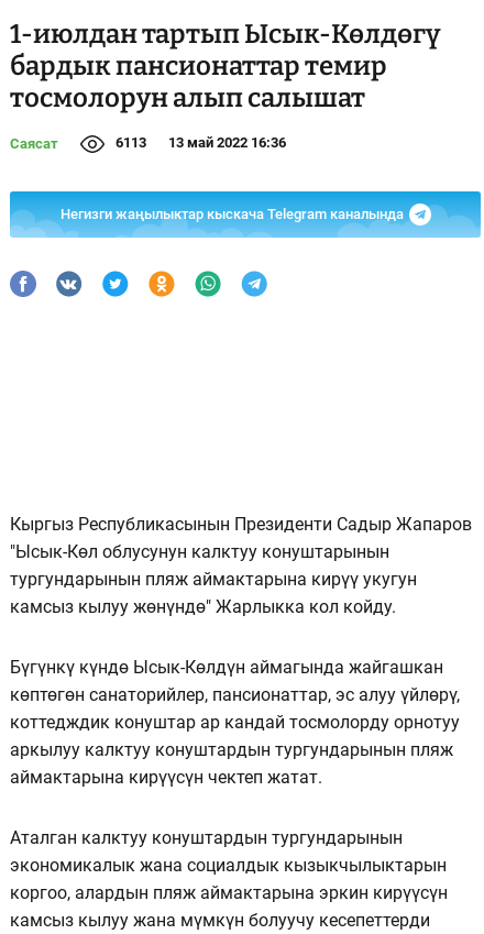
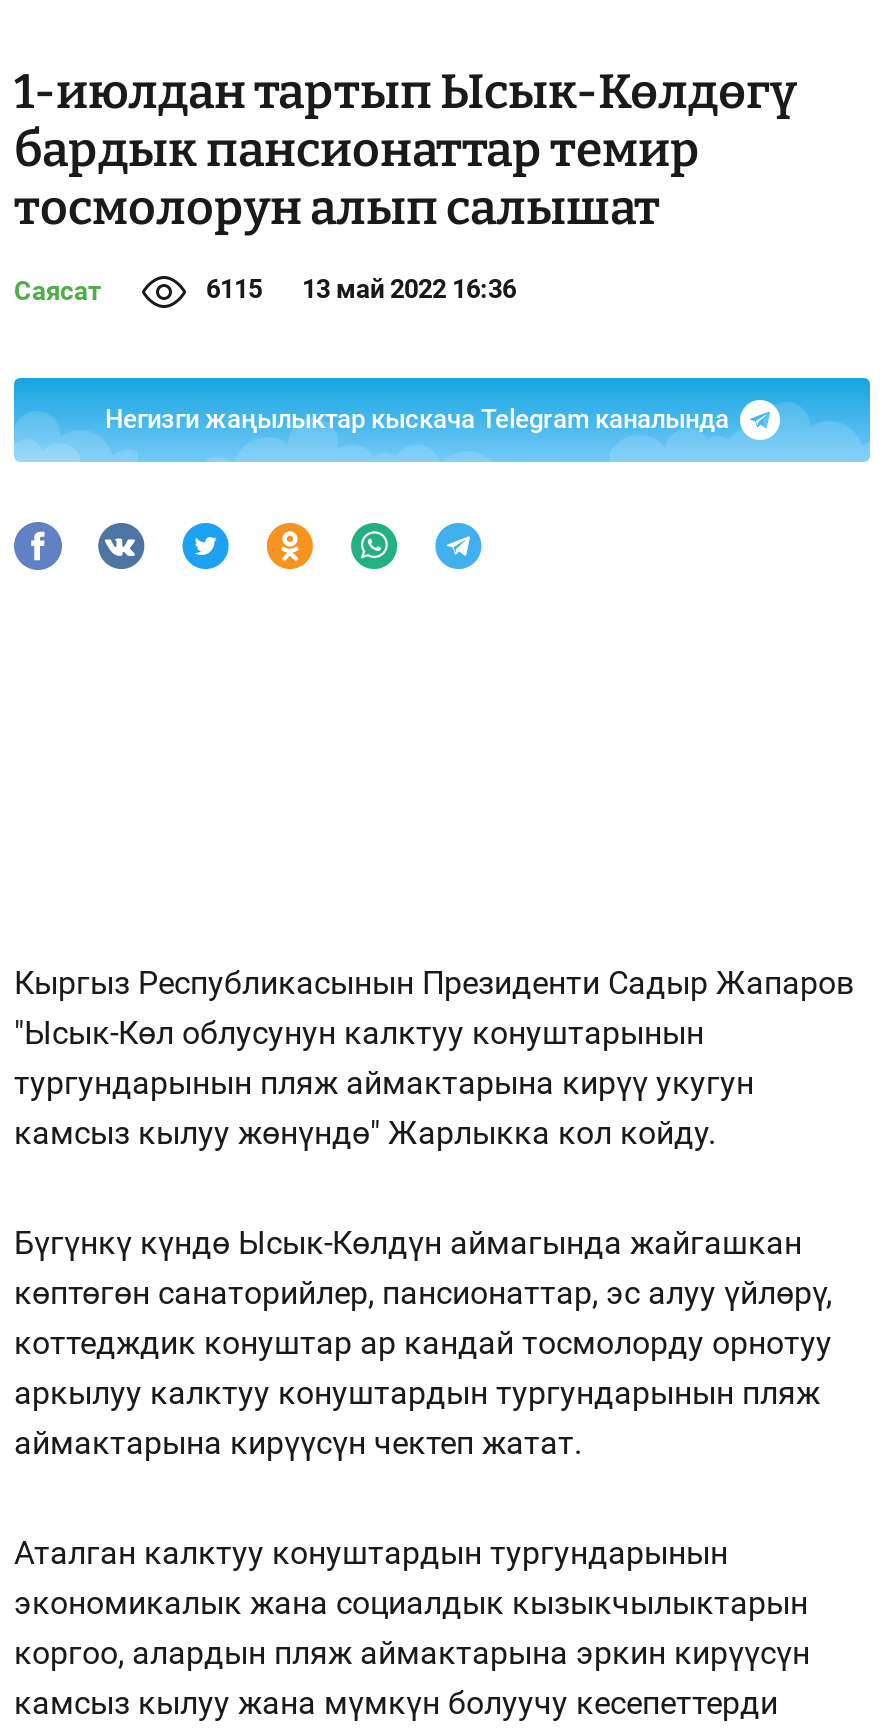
[116,134,286,151] 6113 13 май 2022 16:36 -> [206,274,516,304] 6115 13 май 2022 16:36

